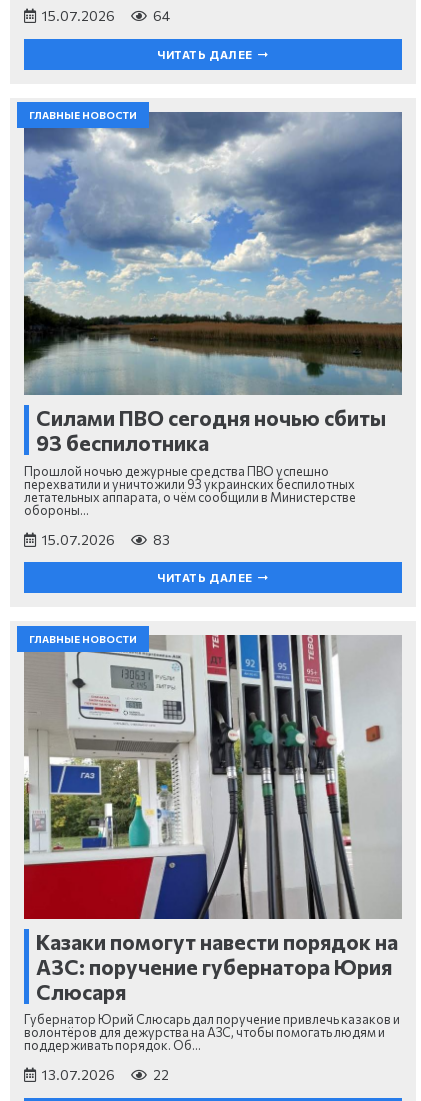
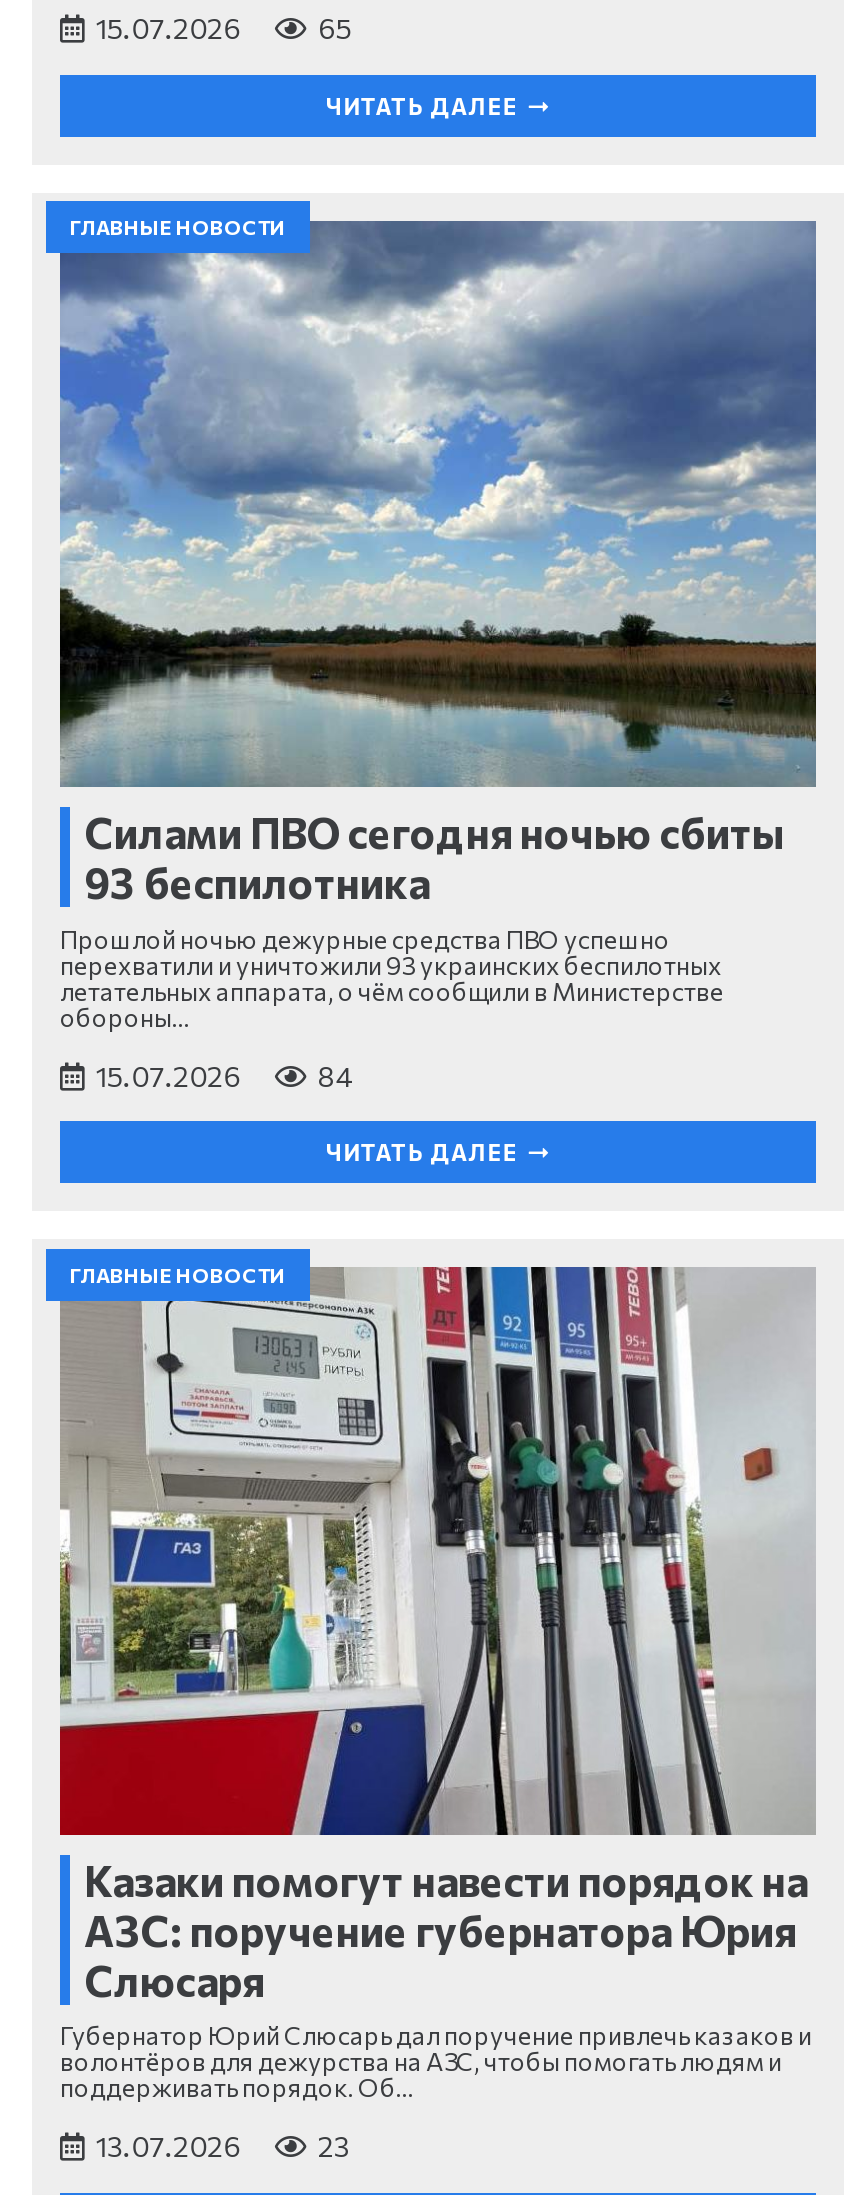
[153,7,170,24] 64 -> [318,11,352,45] 65
[153,531,170,548] 83 -> [318,1058,352,1092] 84
[153,1066,169,1083] 22 -> [318,2130,350,2164] 23

